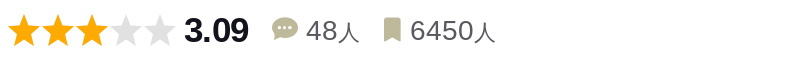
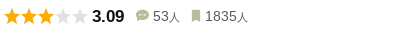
[306,15,496,47] 48人 | 6450人 -> [153,8,248,24] 53人 | 1835人

